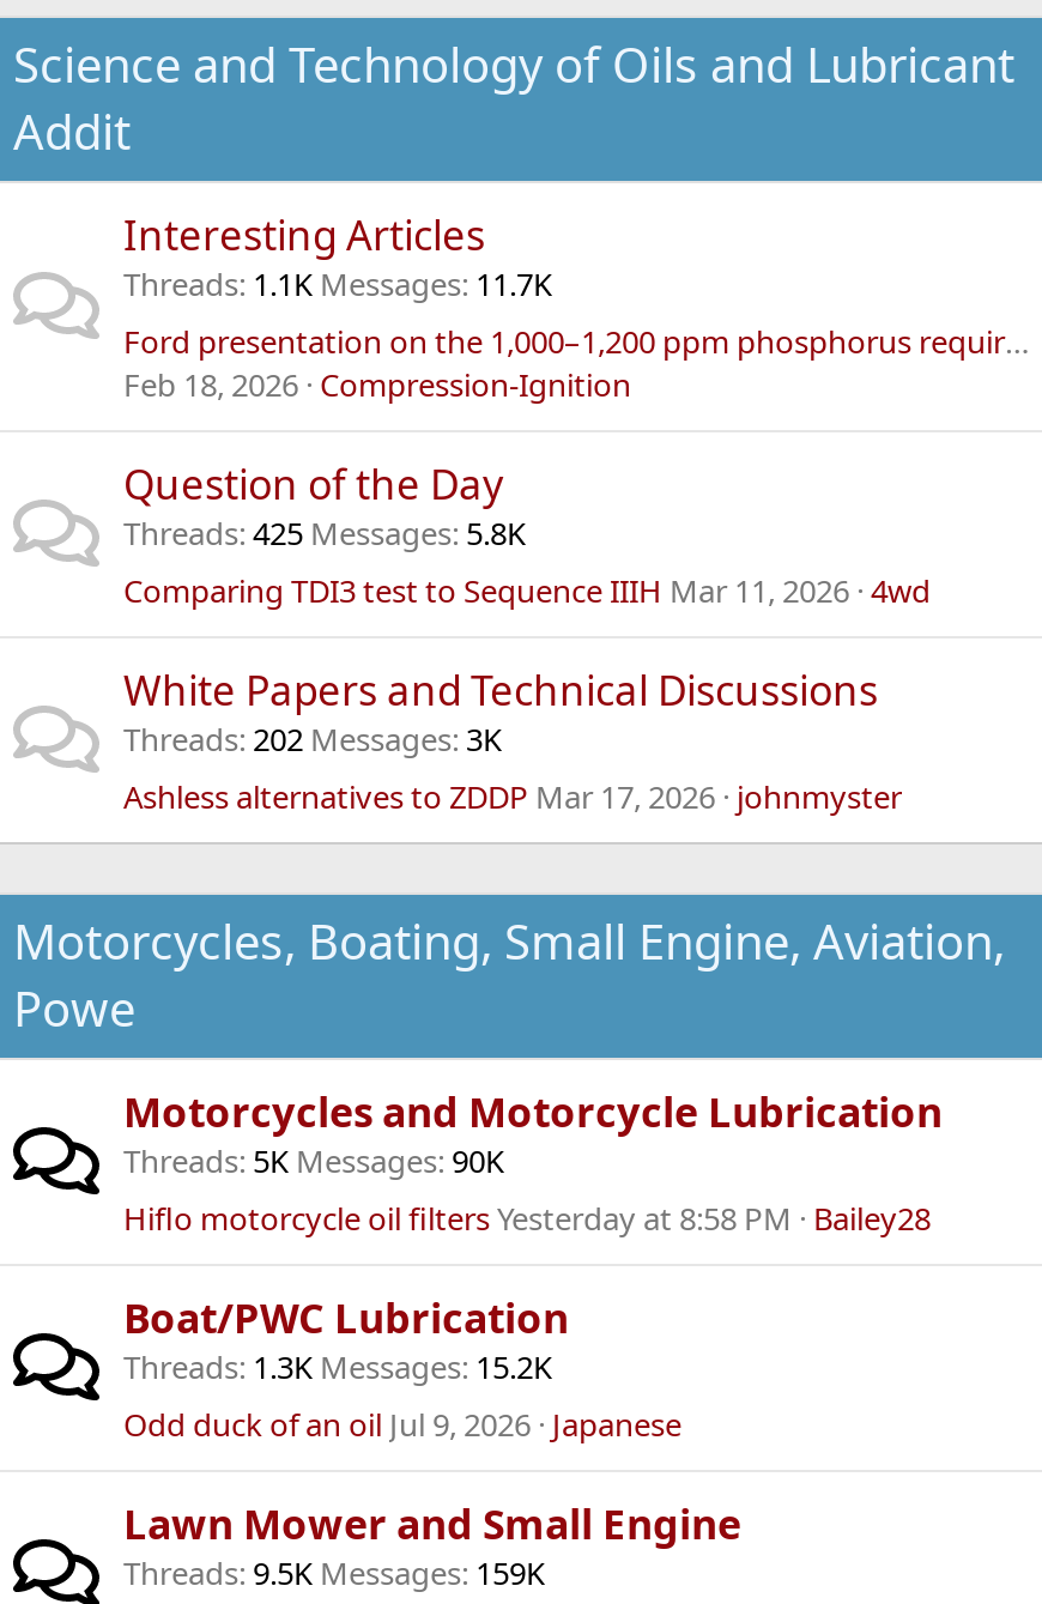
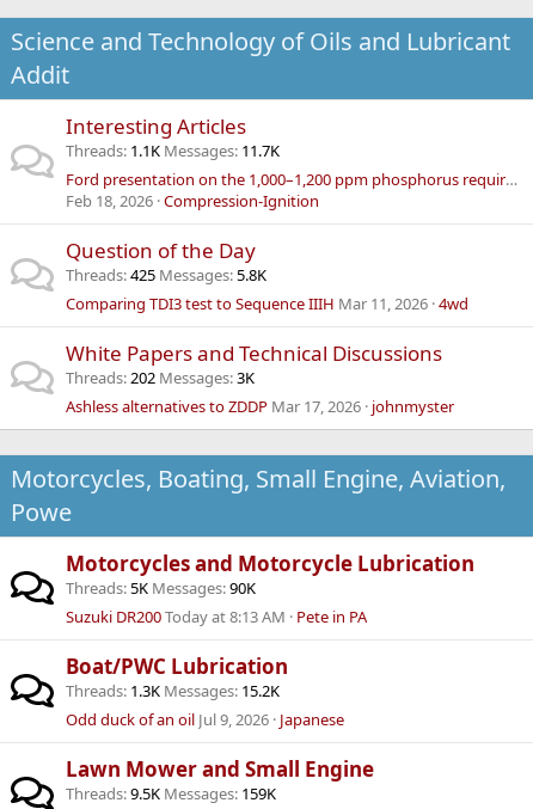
[123,1197,931,1240] Hiflo motorcycle oil filters Yesterday at 8:58 PM Bailey28 -> [66,606,367,627] Suzuki DR200 Today at 8:13 AM Pete in PA

